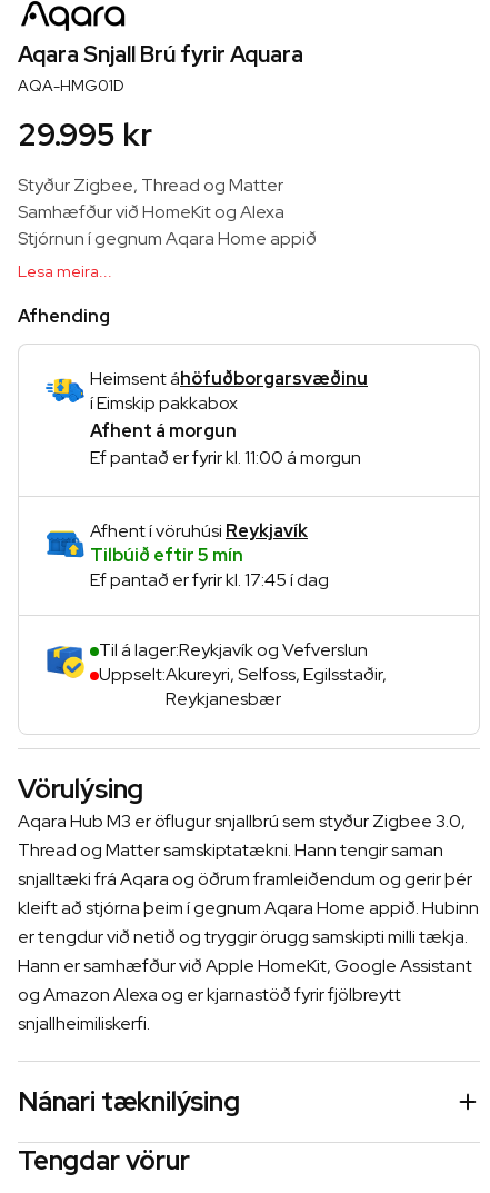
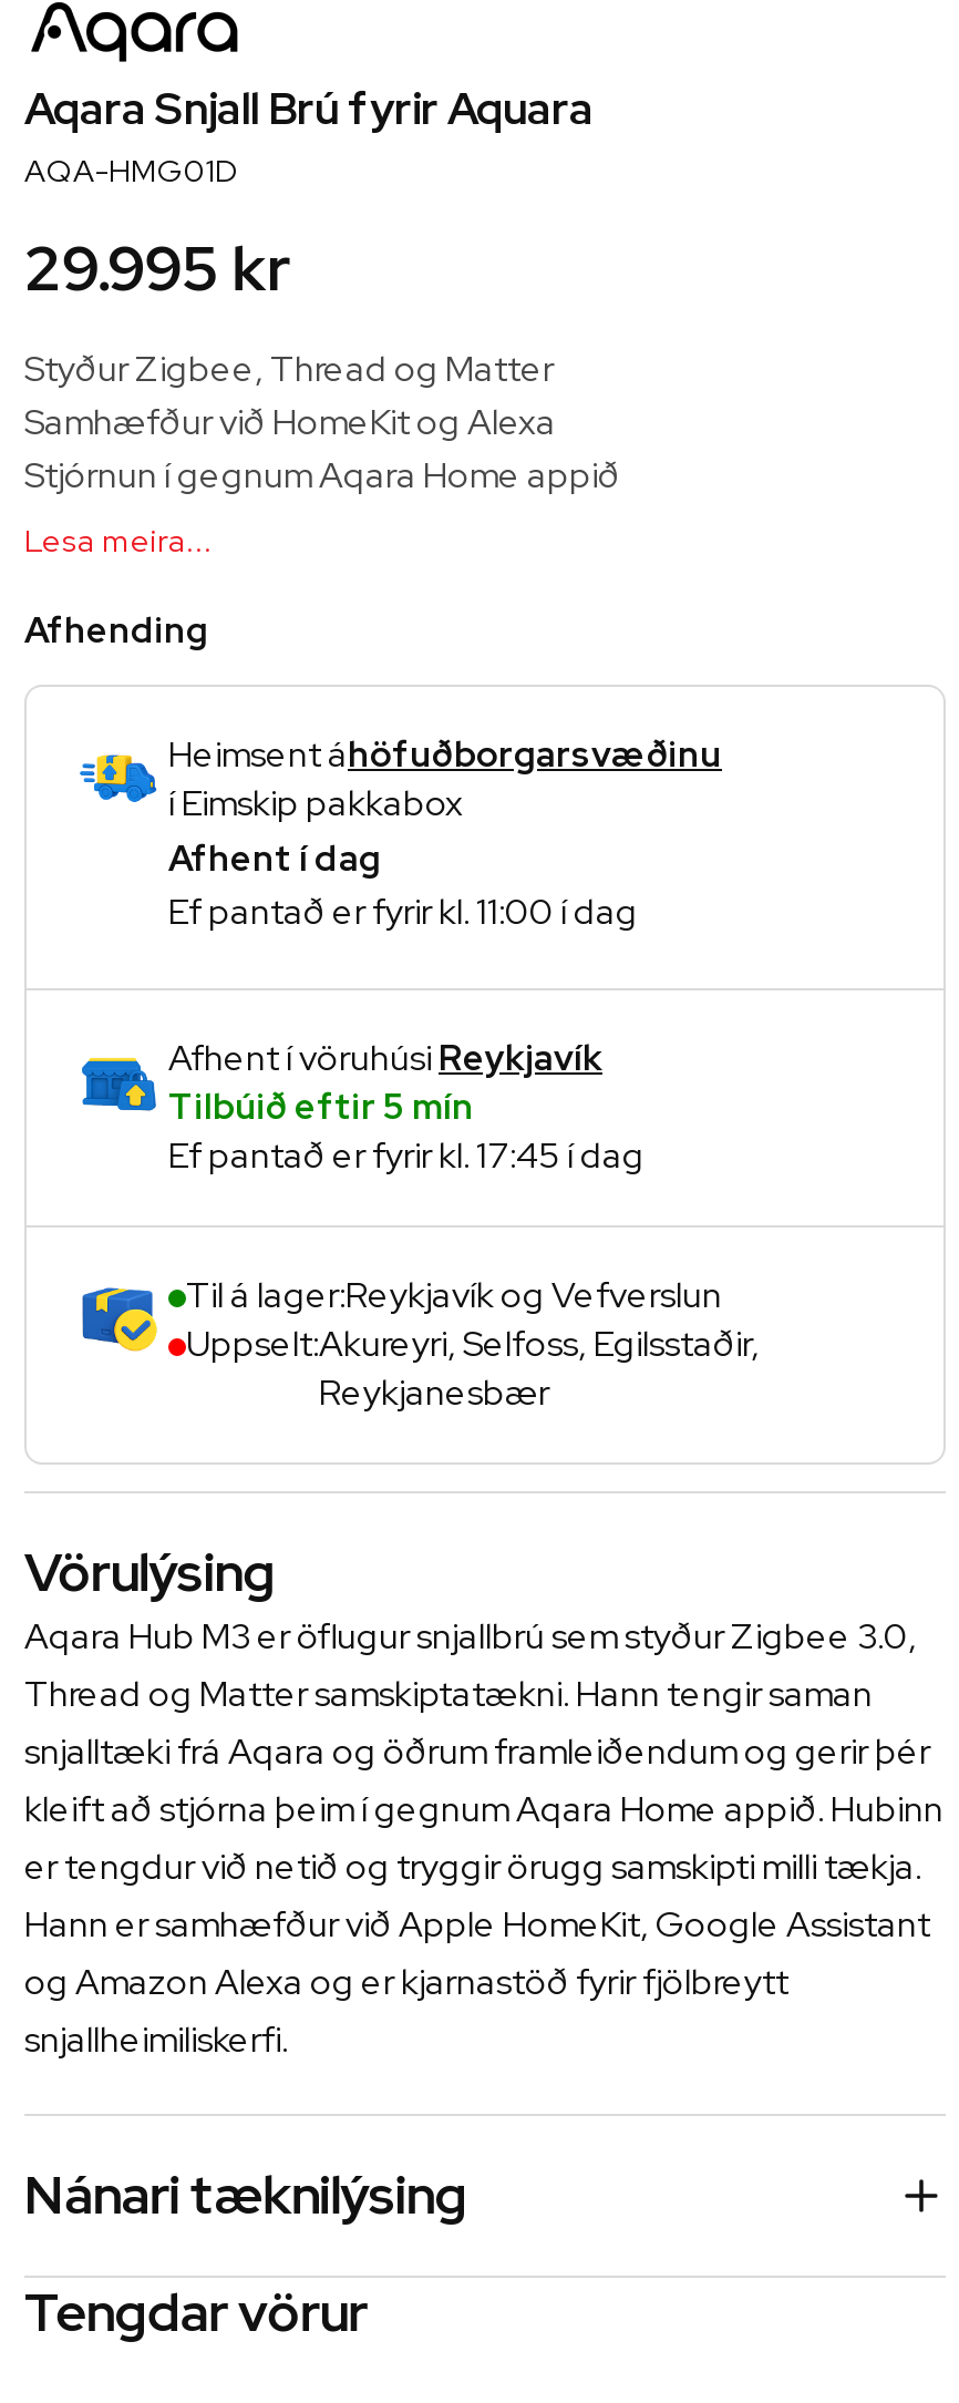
[90,419,237,443] Afhent á morgun -> [168,835,381,882] Afhent í dag
[90,446,361,469] Ef pantað er fyrir kl. 11:00 á morgun -> [168,889,638,935] Ef pantað er fyrir kl. 11:00 í dag

